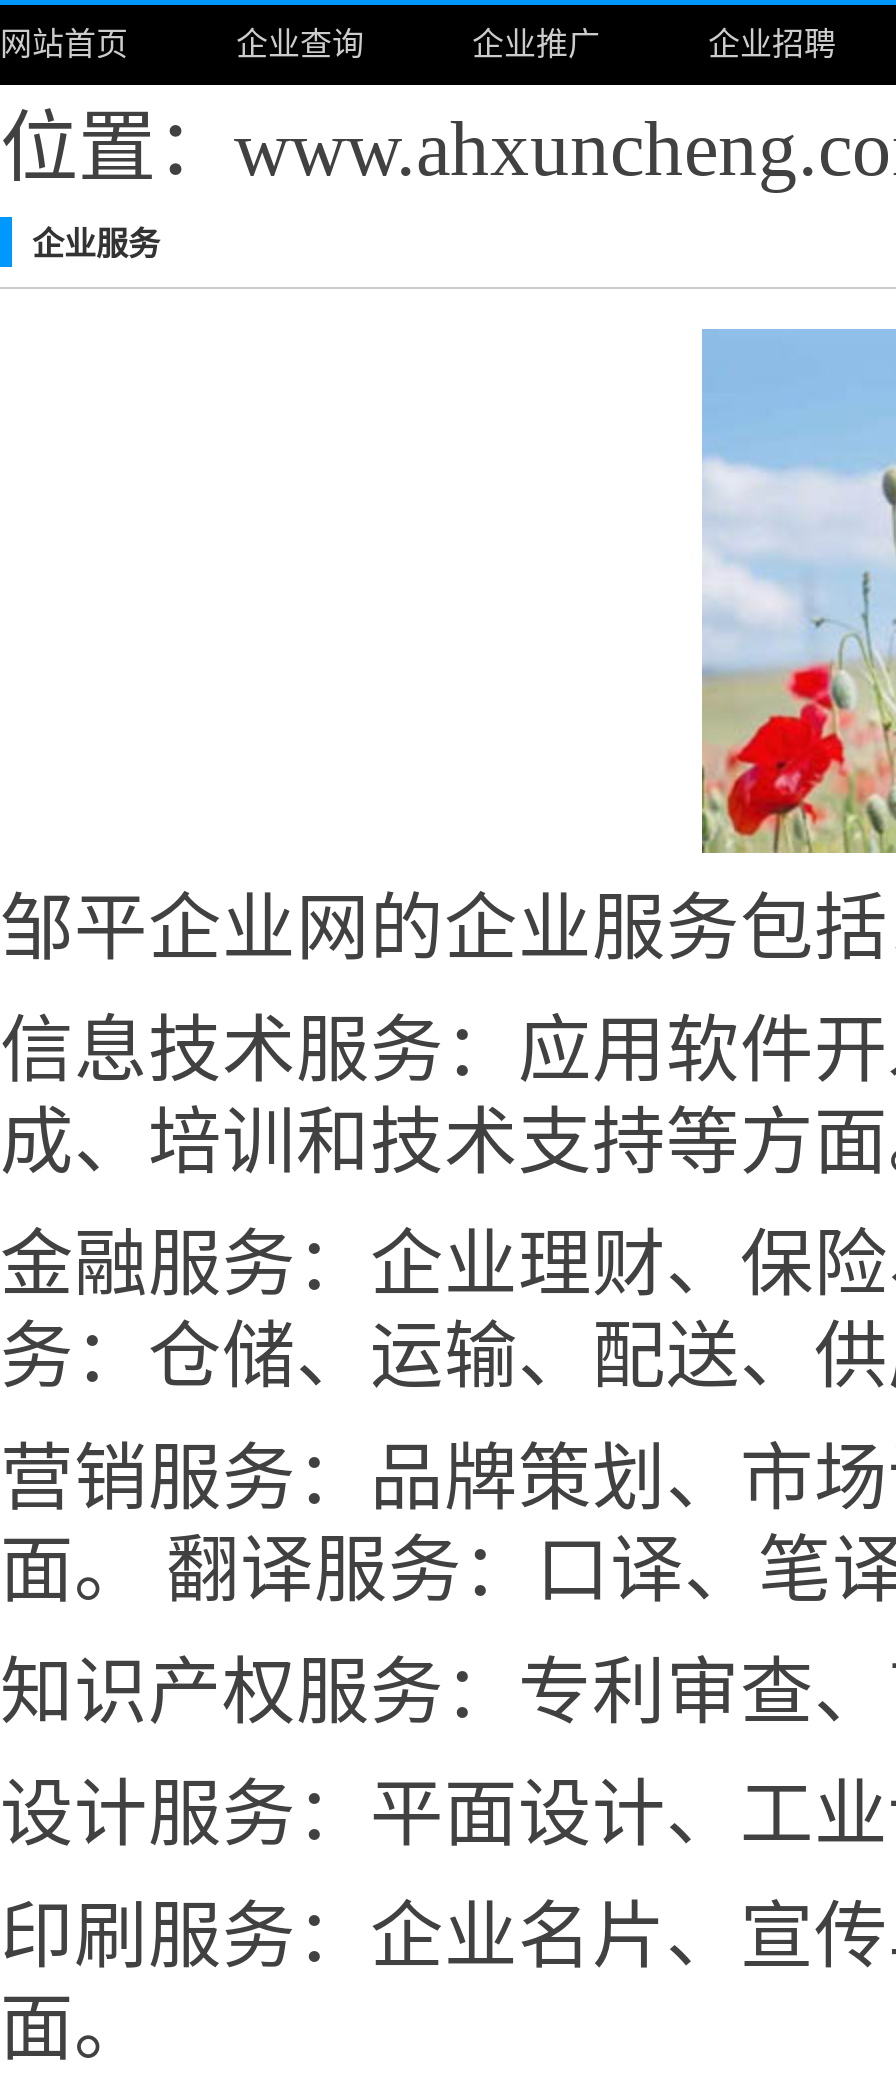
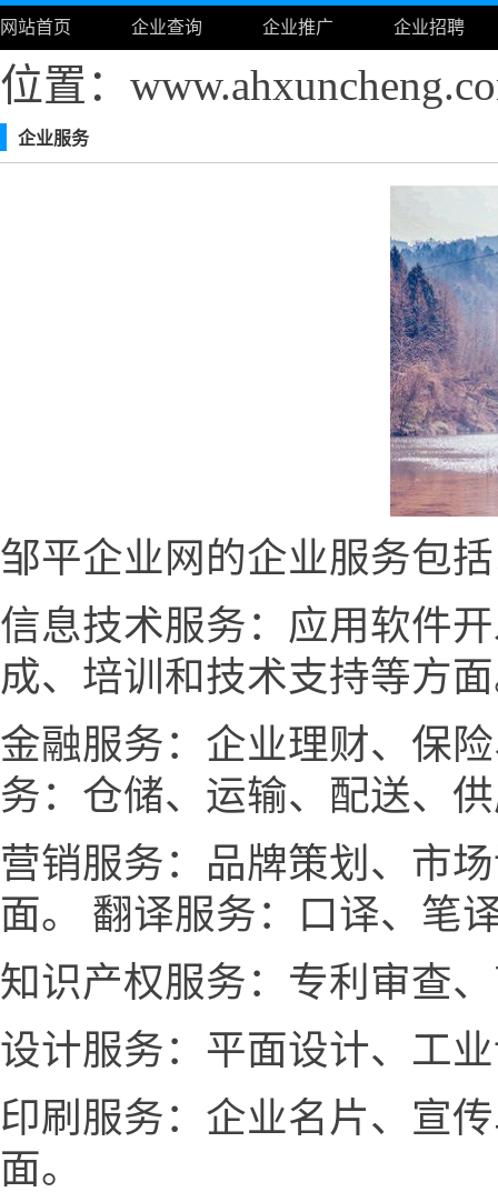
[702,329,890,853] [image] -> [390,187,495,517] [image]

